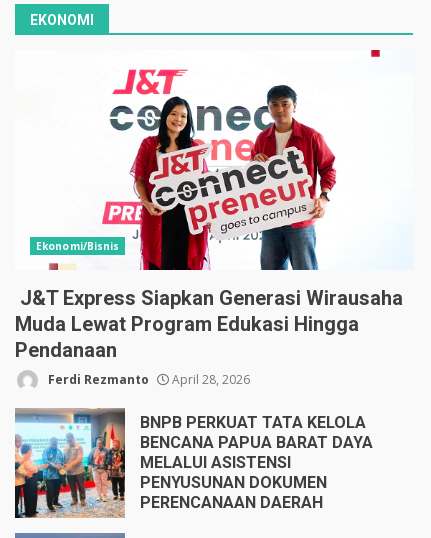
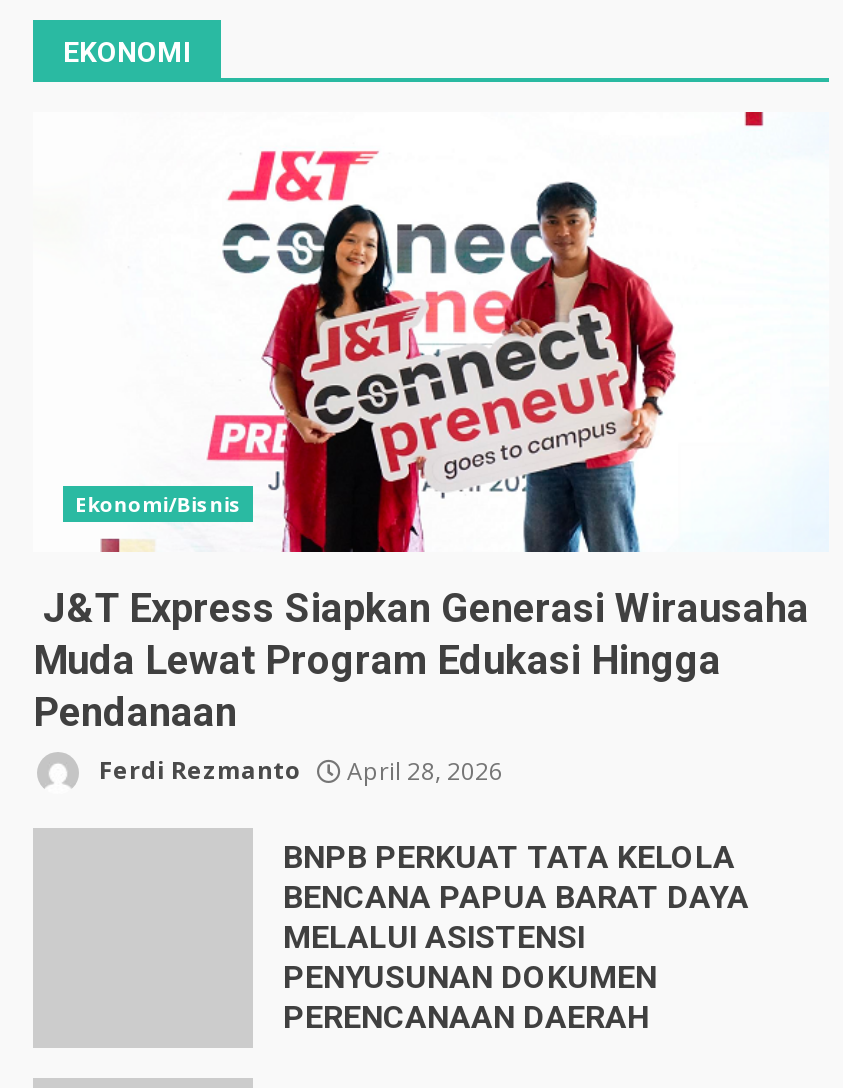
[14,408,126,519] [image] -> none

